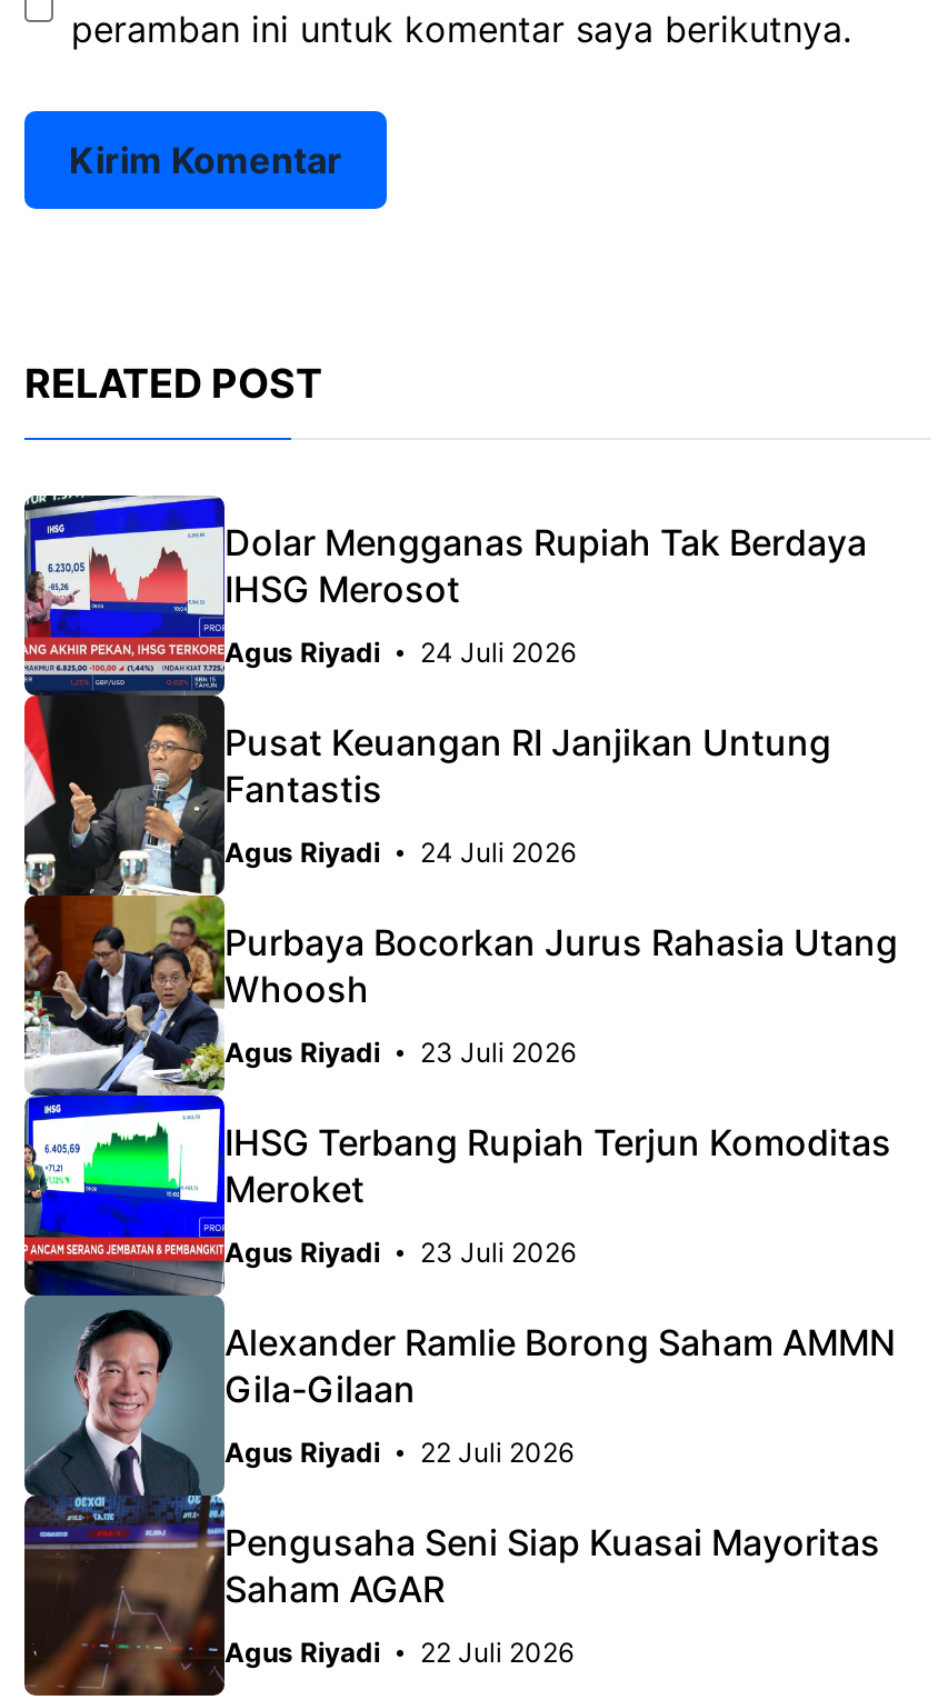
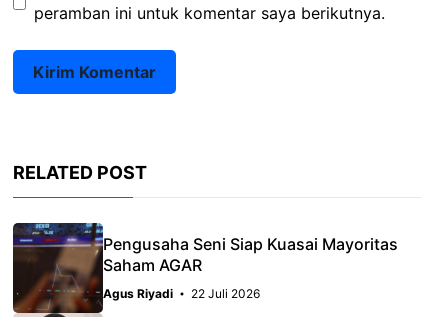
[22,496,898,1498] [image] | Dolar Mengganas Rupiah Tak Berdaya | IHSG Merosot | Agus Riyadi | 24 Juli 2026 | Pusat Keuangan RI Janjikan Untung | Fantastis | Agus Riyadi | 24 Juli 2026 | Purbaya Bocorkan Jurus Rahasia Utang | Whoosh | Agus Riyadi | 23 Juli 2026 | IHSG Terbang Rupiah Terjun Komoditas | Meroket | Agus Riyadi | 23 Juli 2026 | Alexander Ramlie Borong Saham AMMN | Gila-Gilaan | Agus Riyadi | 22 Juli 2026 -> none

